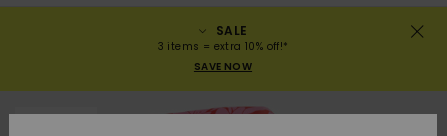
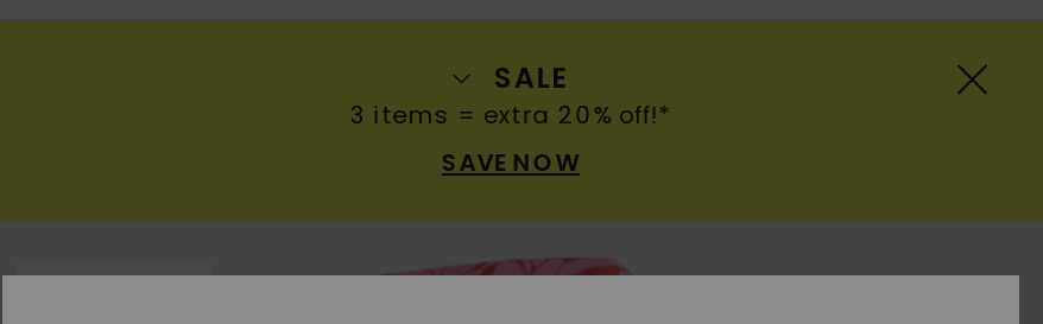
[157,39,288,54] 3 items = extra 10% off!* -> [350,97,671,133] 3 items = extra 20% off!*

